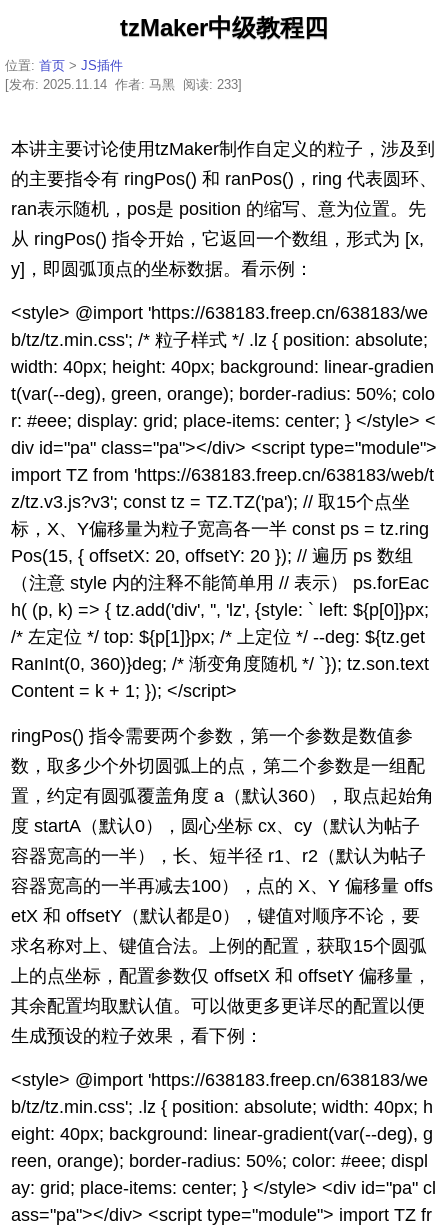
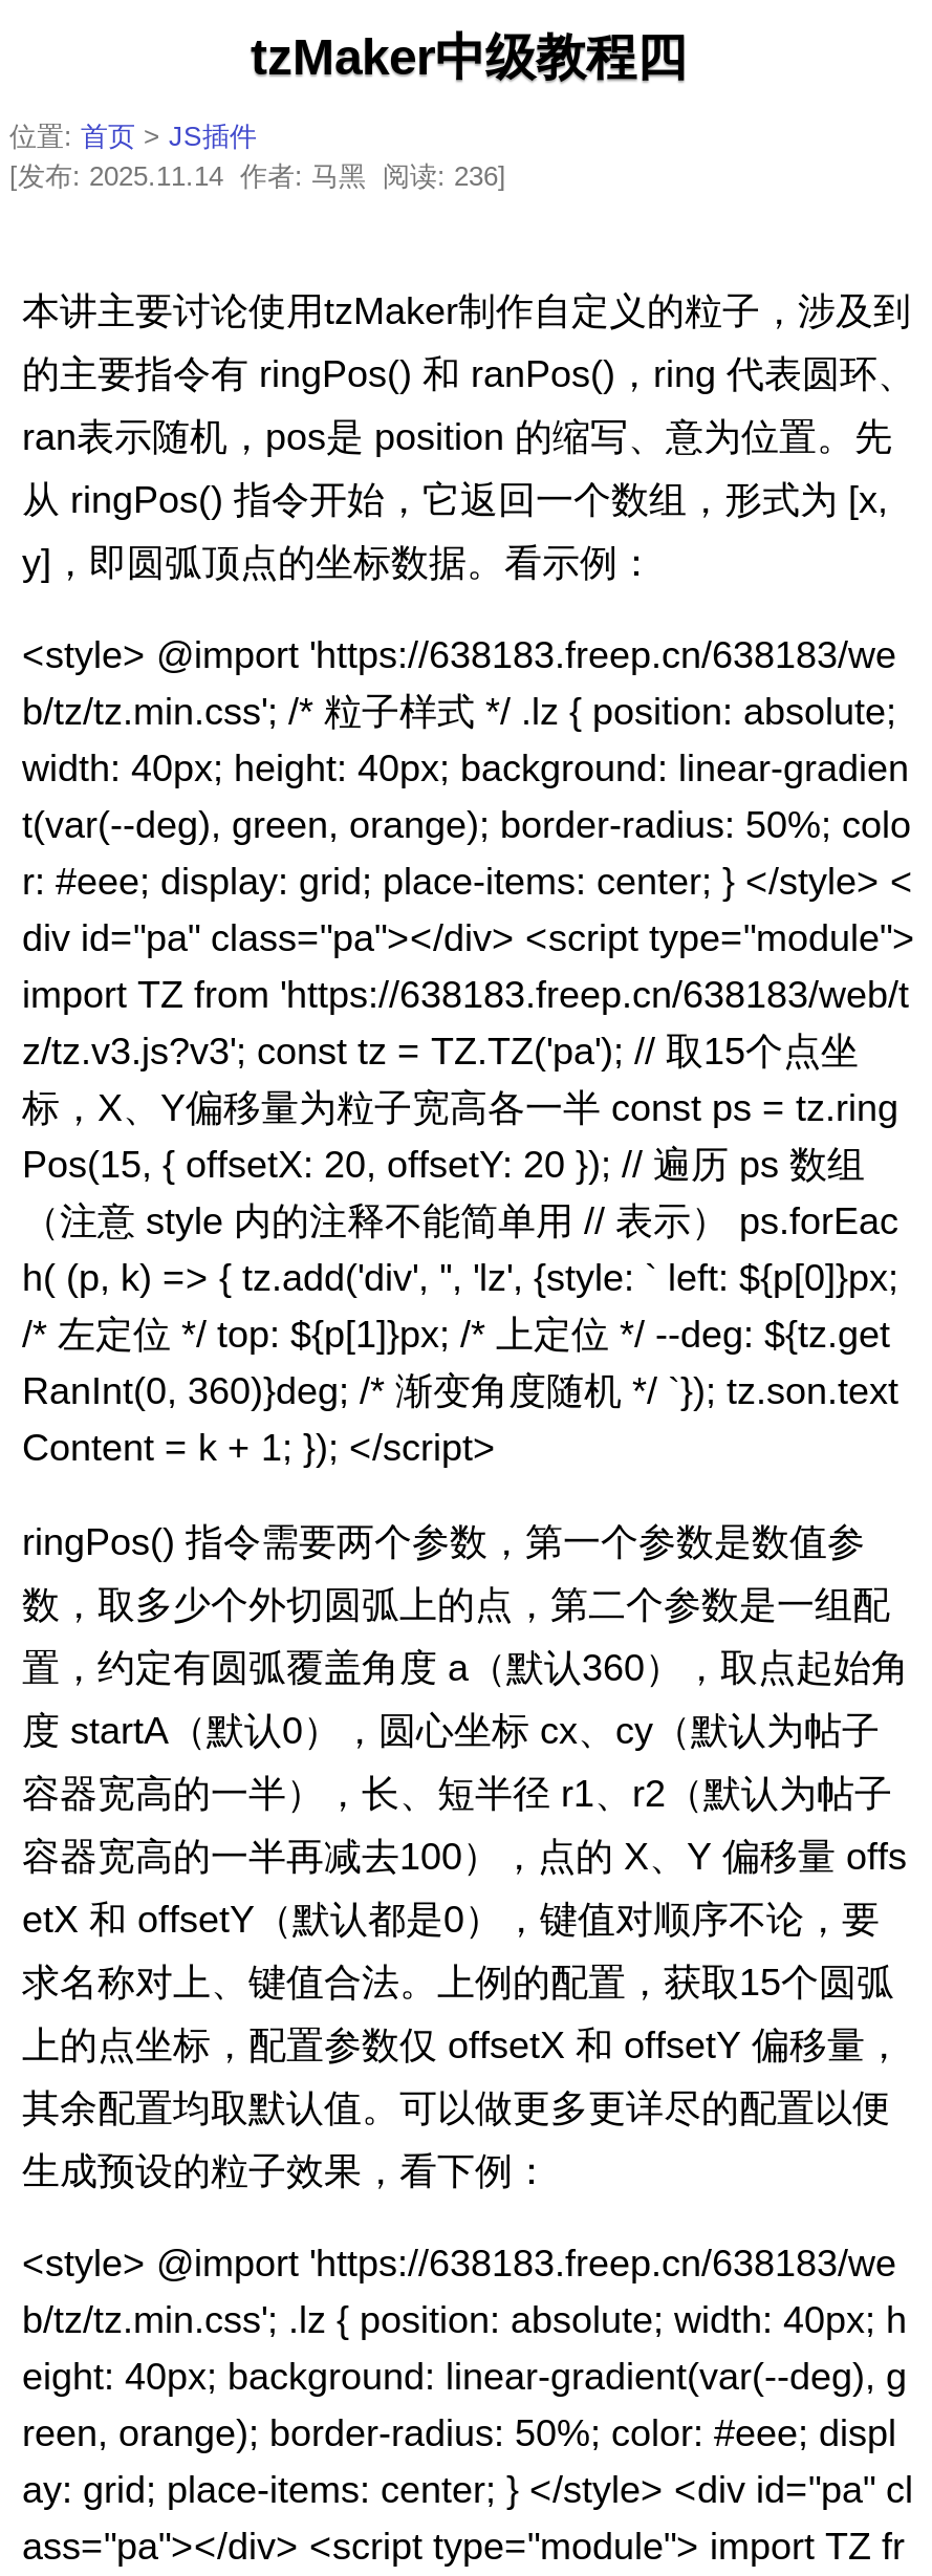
[5,77,242,92] [发布: 2025.11.14 作者: 马黑 阅读: 233] -> [9,160,506,192] [发布: 2025.11.14 作者: 马黑 阅读: 236]

